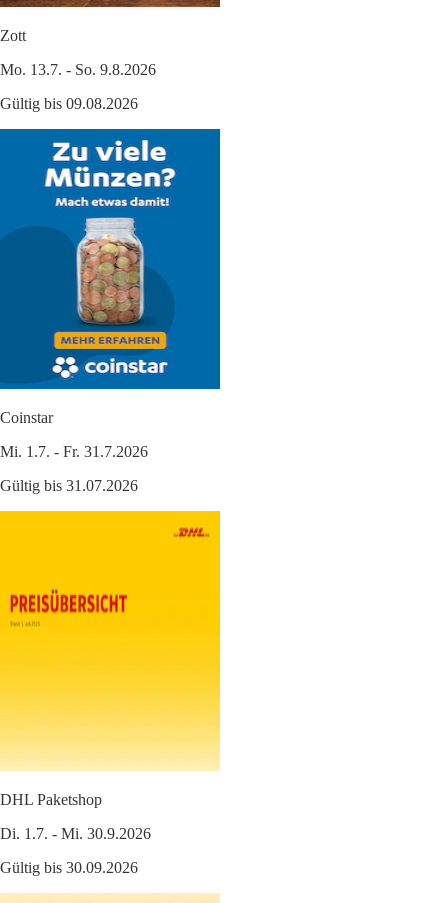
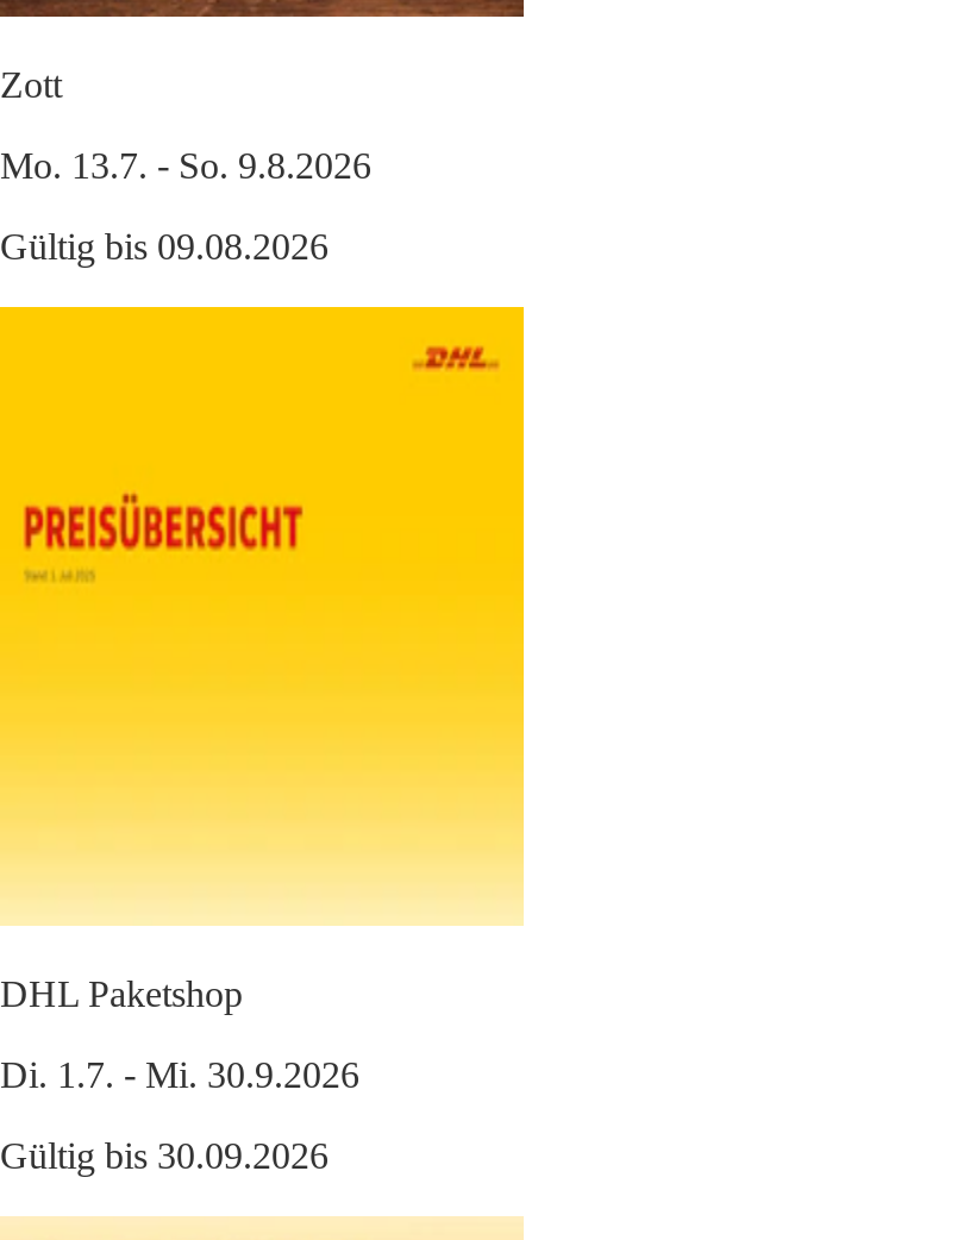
[0,128,221,494] [image] | Coinstar | Mi. 1.7. - Fr. 31.7.2026 | Gültig bis 31.07.2026 -> none

